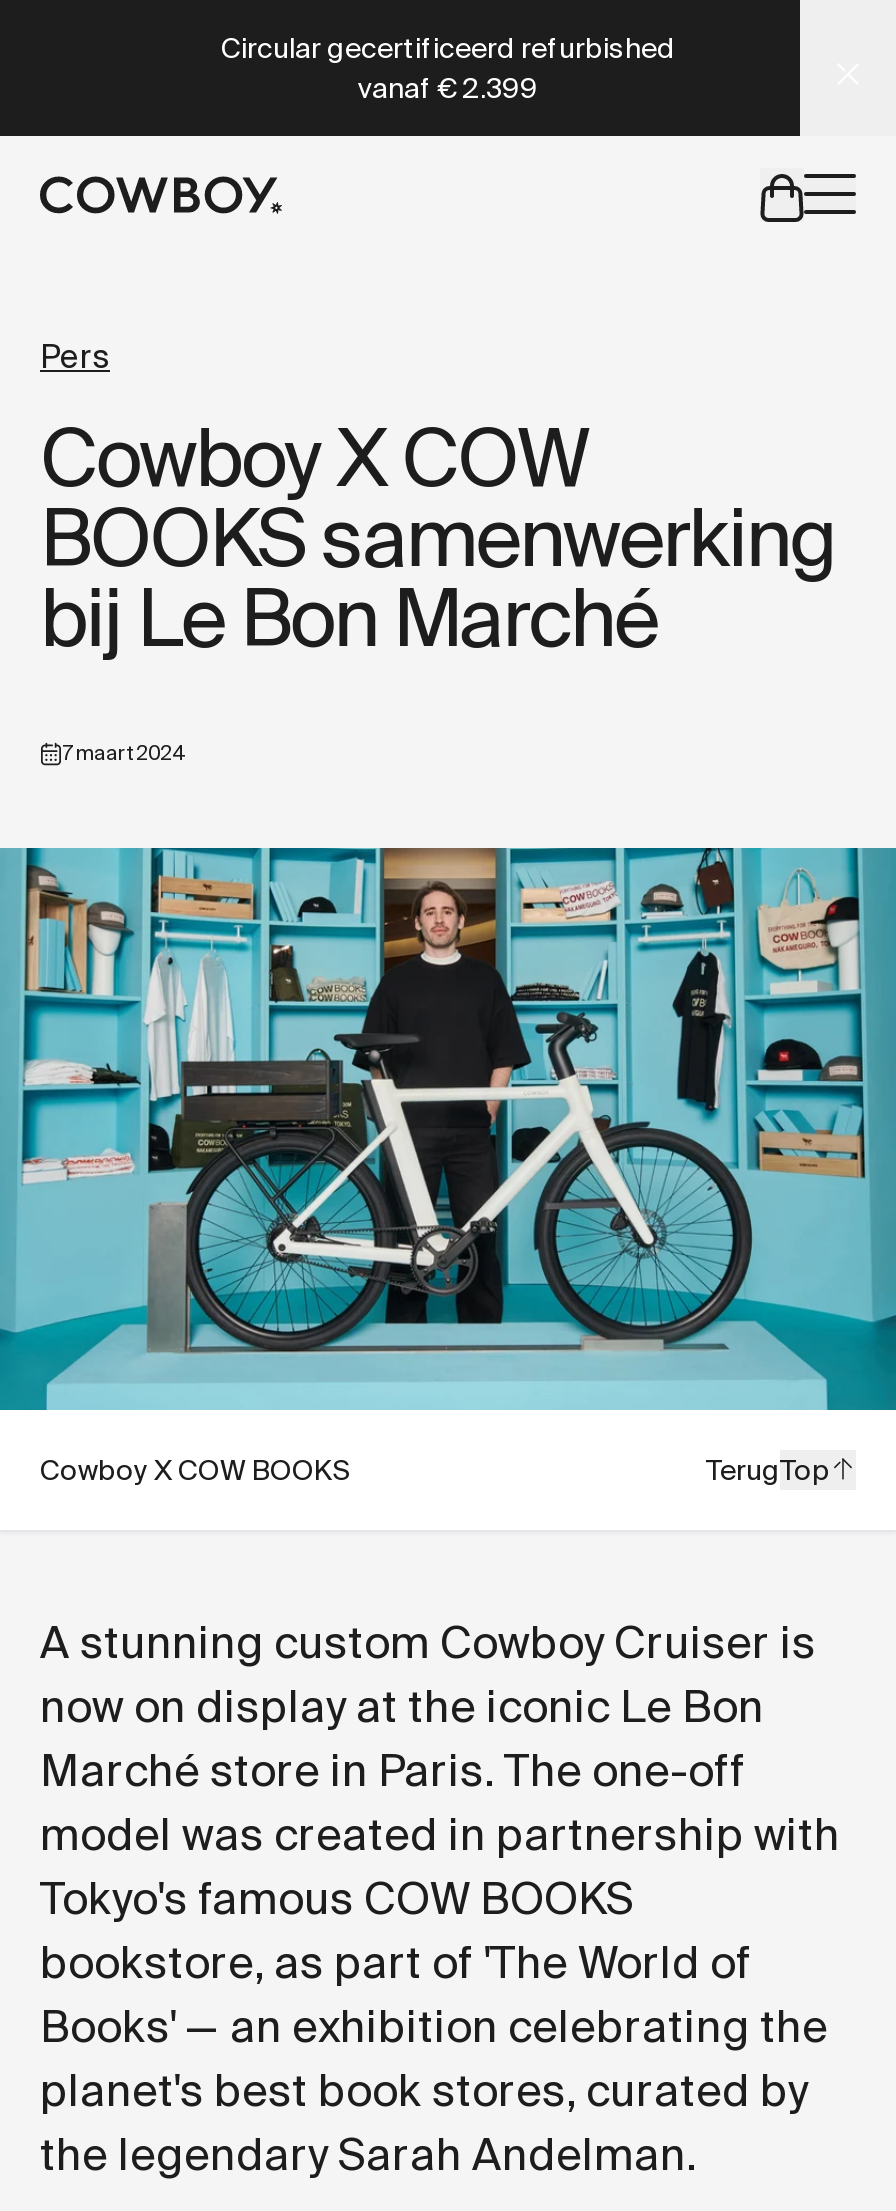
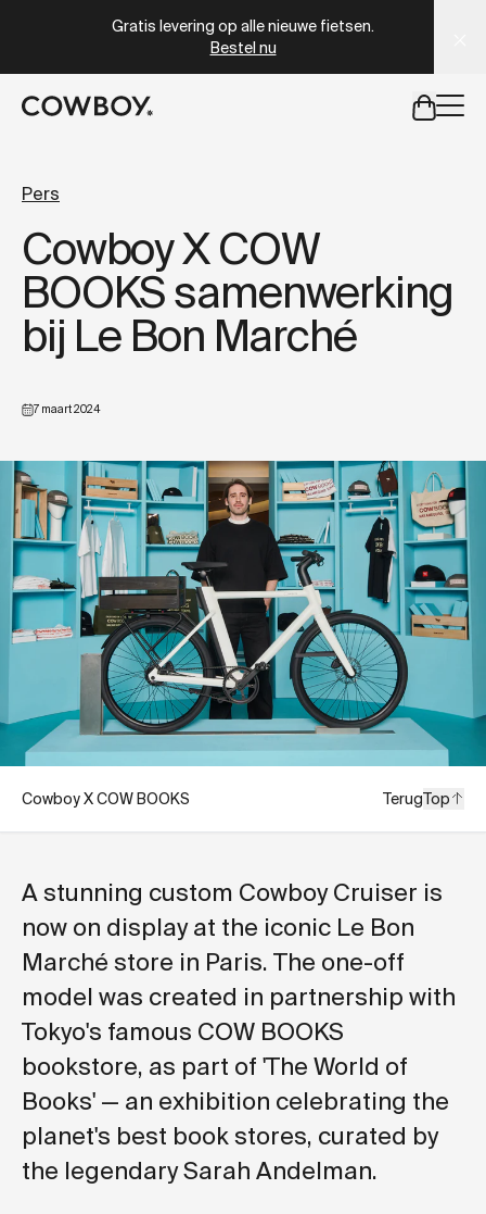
[221,30,675,106] Circular gecertificeerd refurbished | vanaf € 2.399 -> [112,16,374,58] Gratis levering op alle nieuwe fietsen. | Bestel nu

